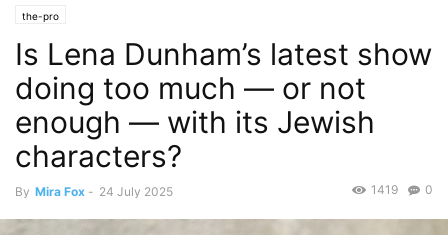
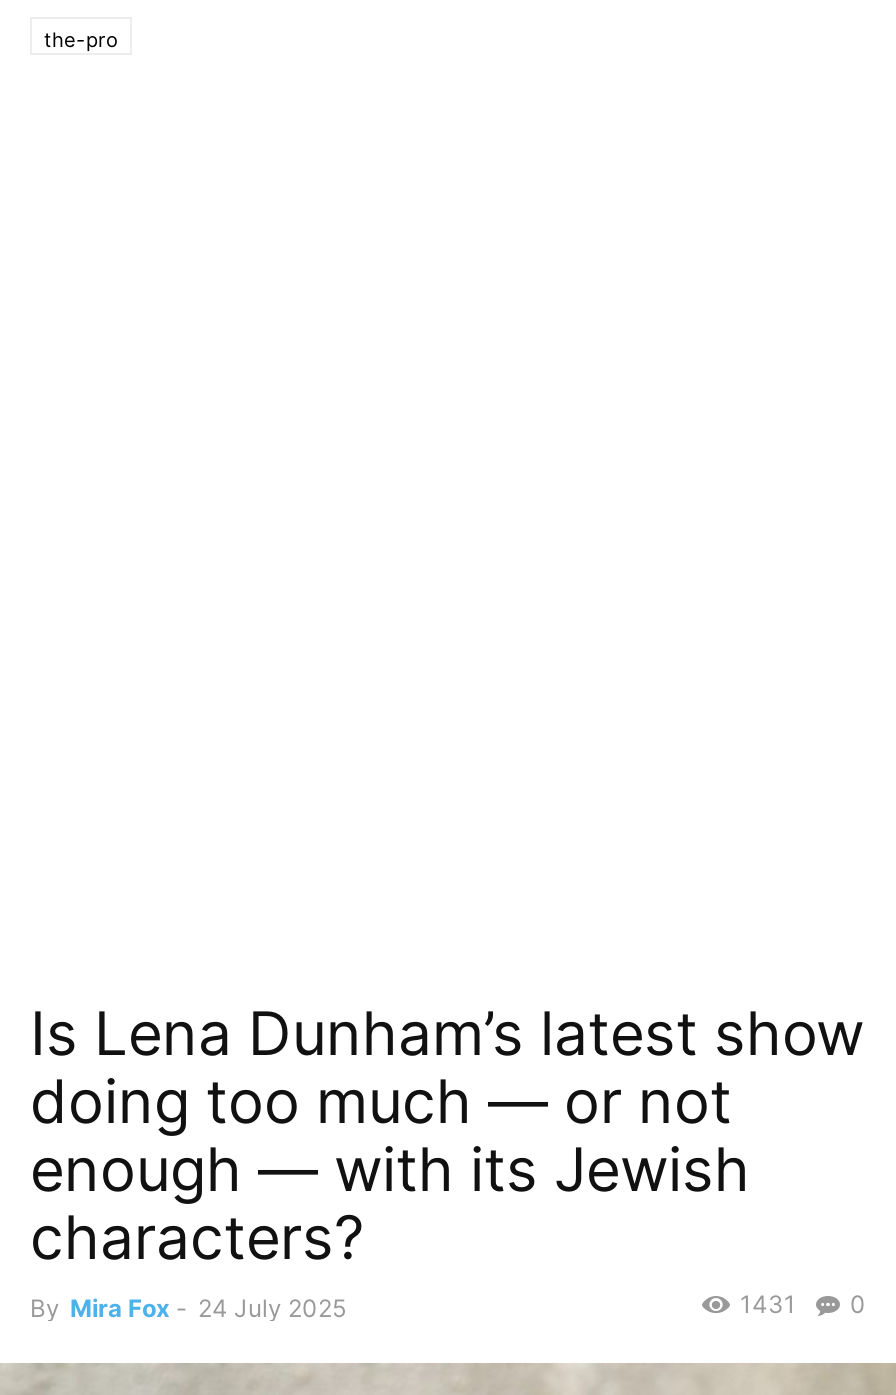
[371,182,433,197] 1419 0 -> [740,1289,866,1319] 1431 0

